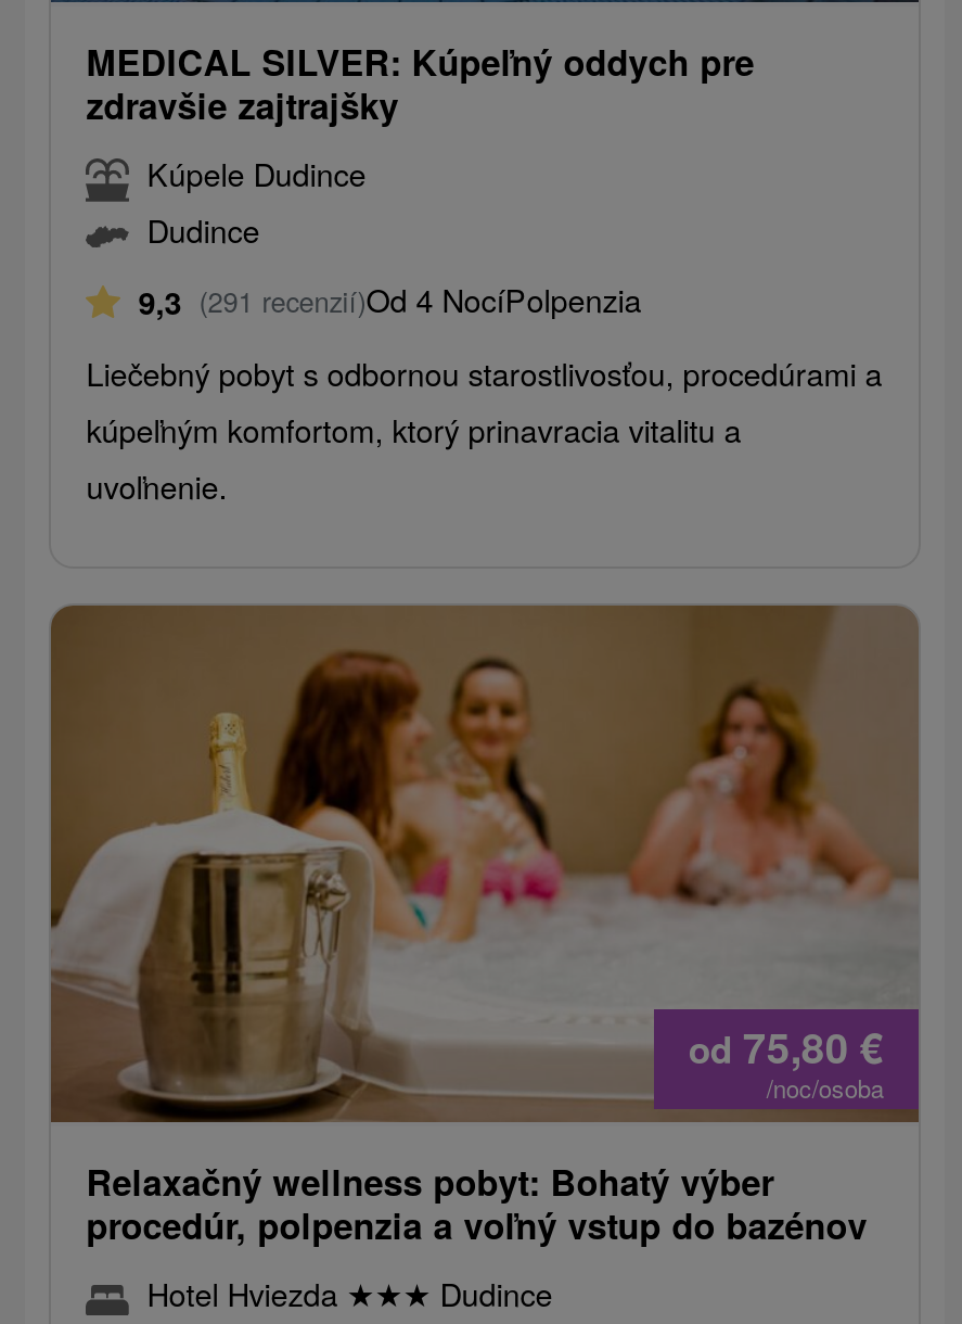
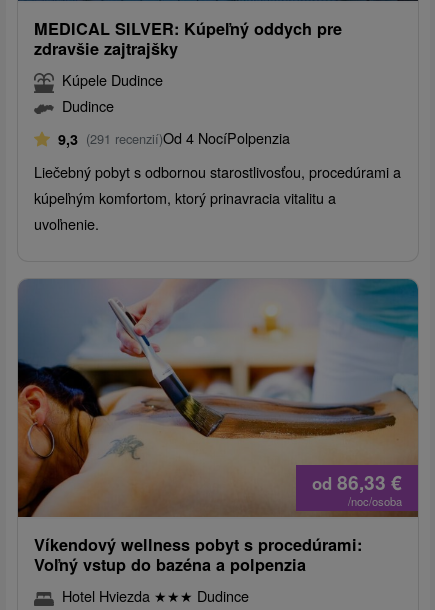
[49,603,921,1124] [image] | od 75,80 € -> [17,278,419,518] [image] | od 86,33 €
[86,1158,867,1251] Relaxačný wellness pobyt: Bohatý výber | procedúr, polpenzia a voľný vstup do bazénov -> [34,533,362,576] Víkendový wellness pobyt s procedúrami: | Voľný vstup do bazéna a polpenzia

